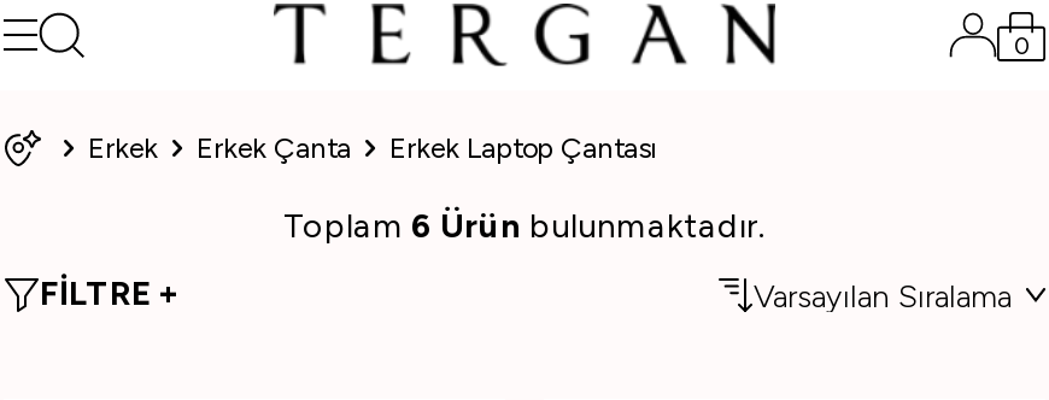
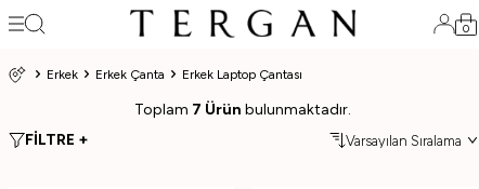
[283,206,766,247] Toplam 6 Ürün bulunmaktadır. -> [134,100,351,119] Toplam 7 Ürün bulunmaktadır.

